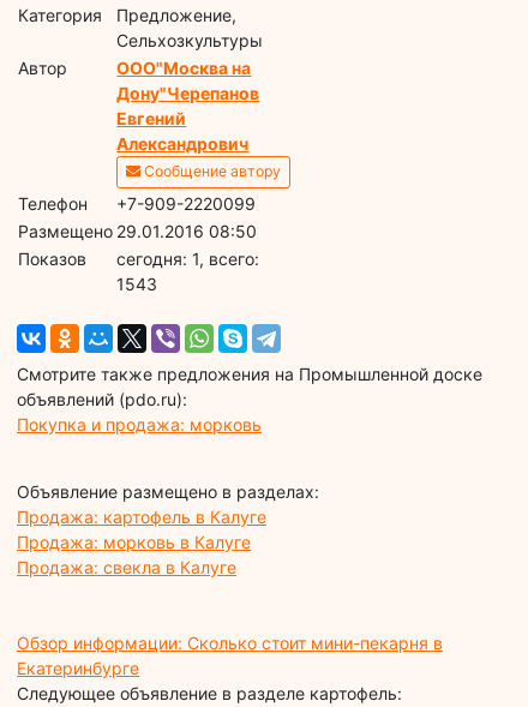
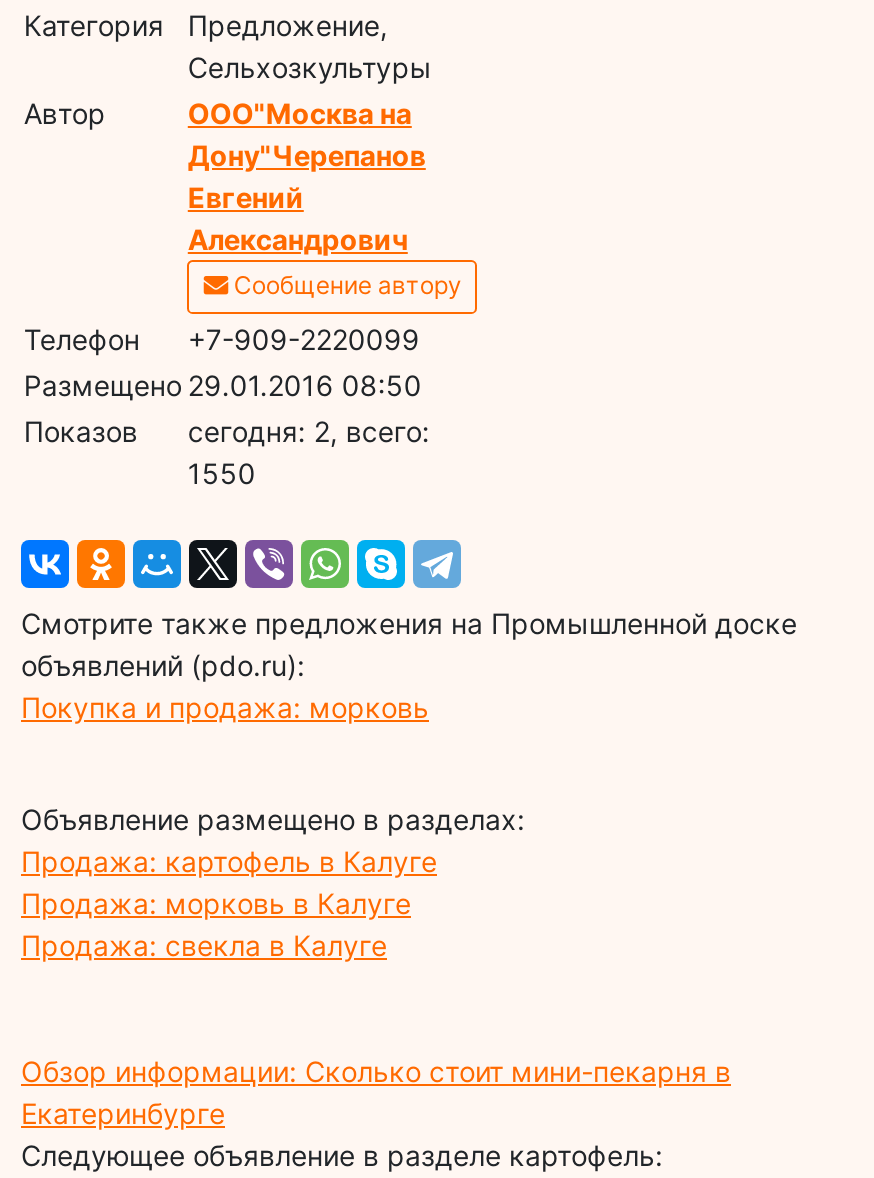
[117,248,260,268] cегодня: 1, всего: -> [188,413,430,447] cегодня: 2, всего:
[117,273,158,294] 1543 -> [188,455,256,489] 1550

